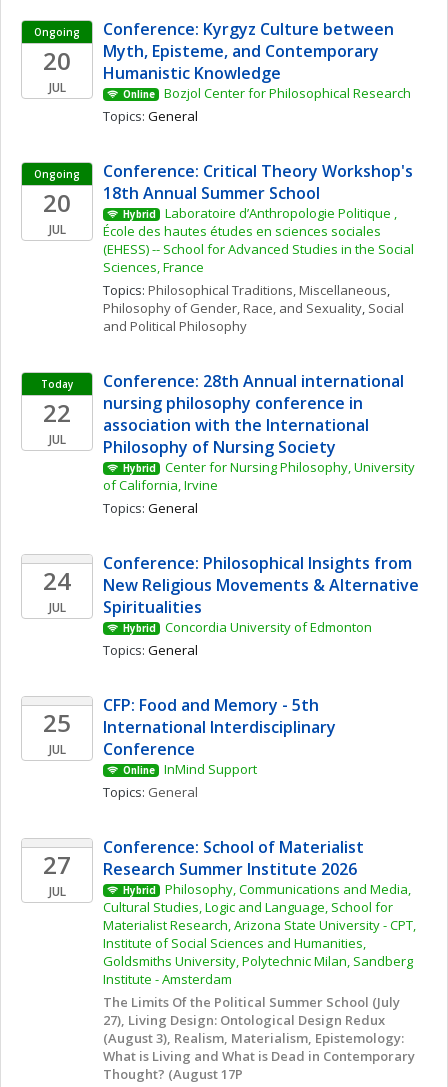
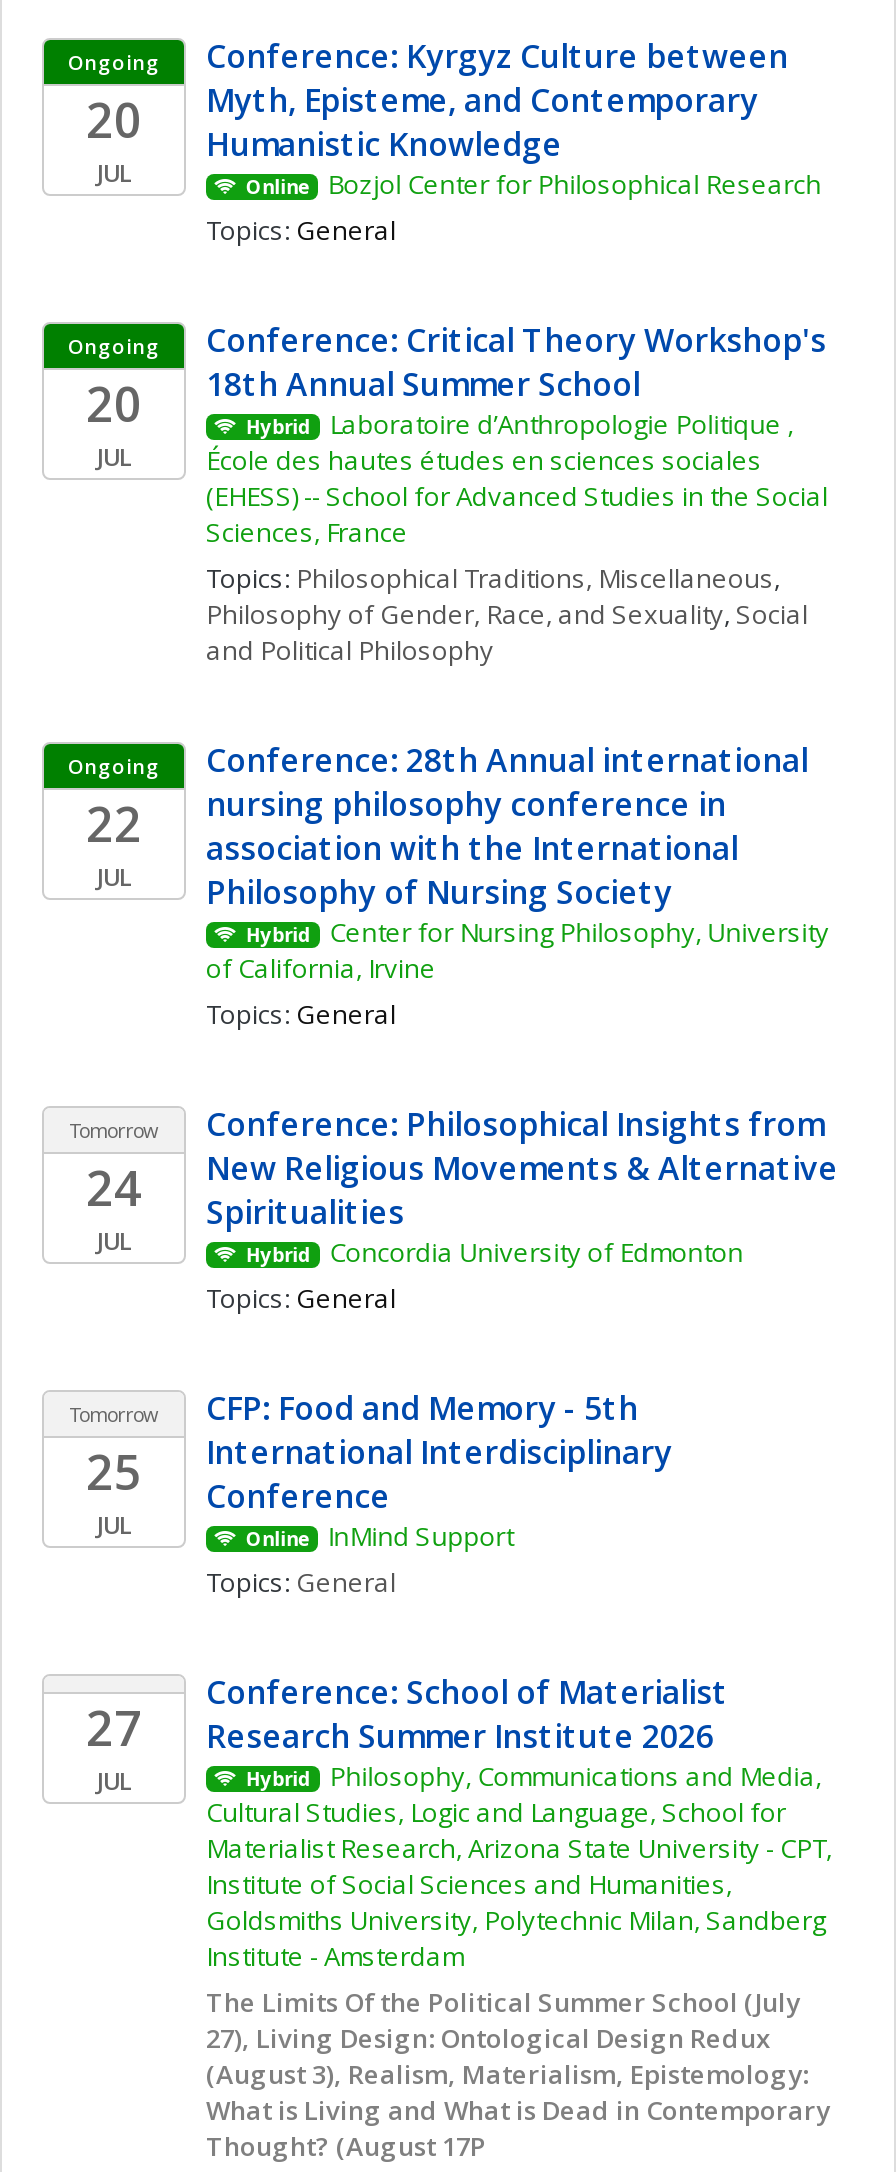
[41,377,73,391] Today -> [68,752,160,780] Ongoing
none -> [69,1116,159,1144] Tomorrow
none -> [69,1400,159,1428] Tomorrow

